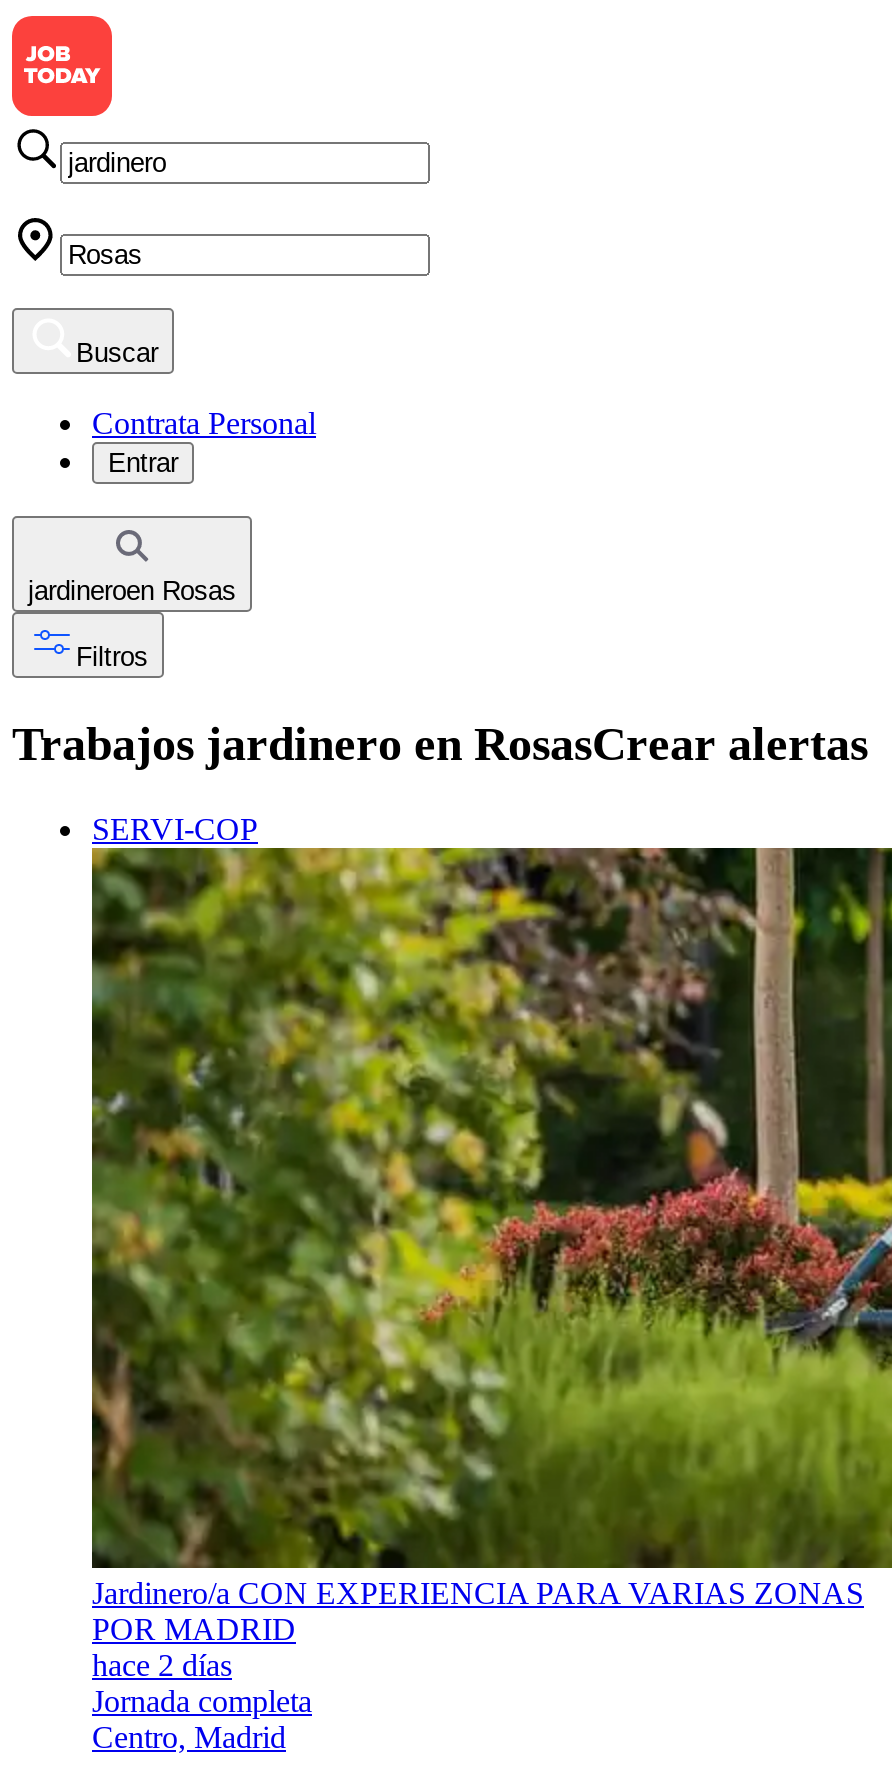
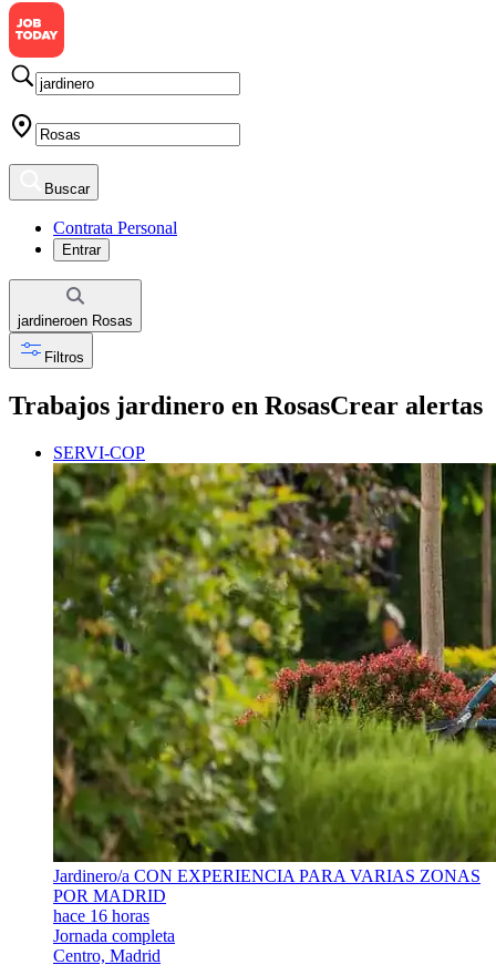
[92,1648,232,1682] hace 2 días -> [53,906,149,925] hace 16 horas

